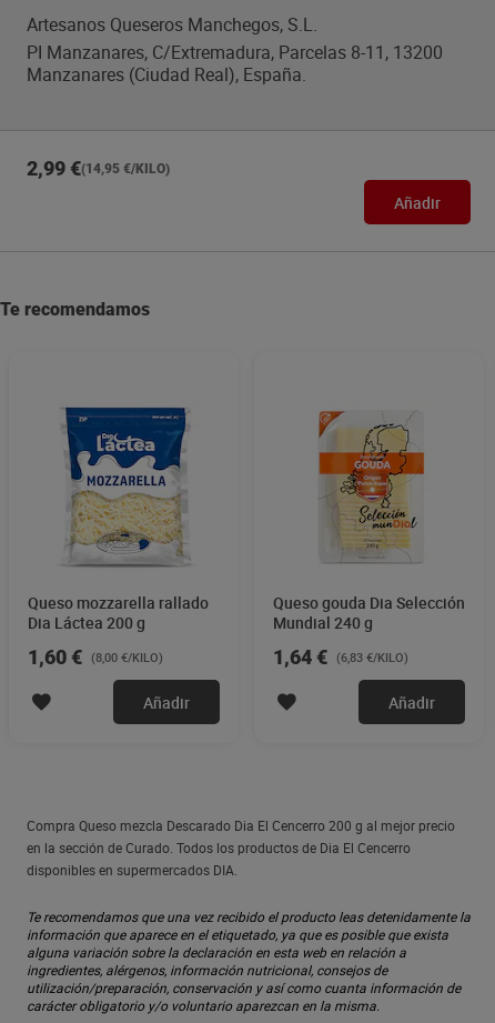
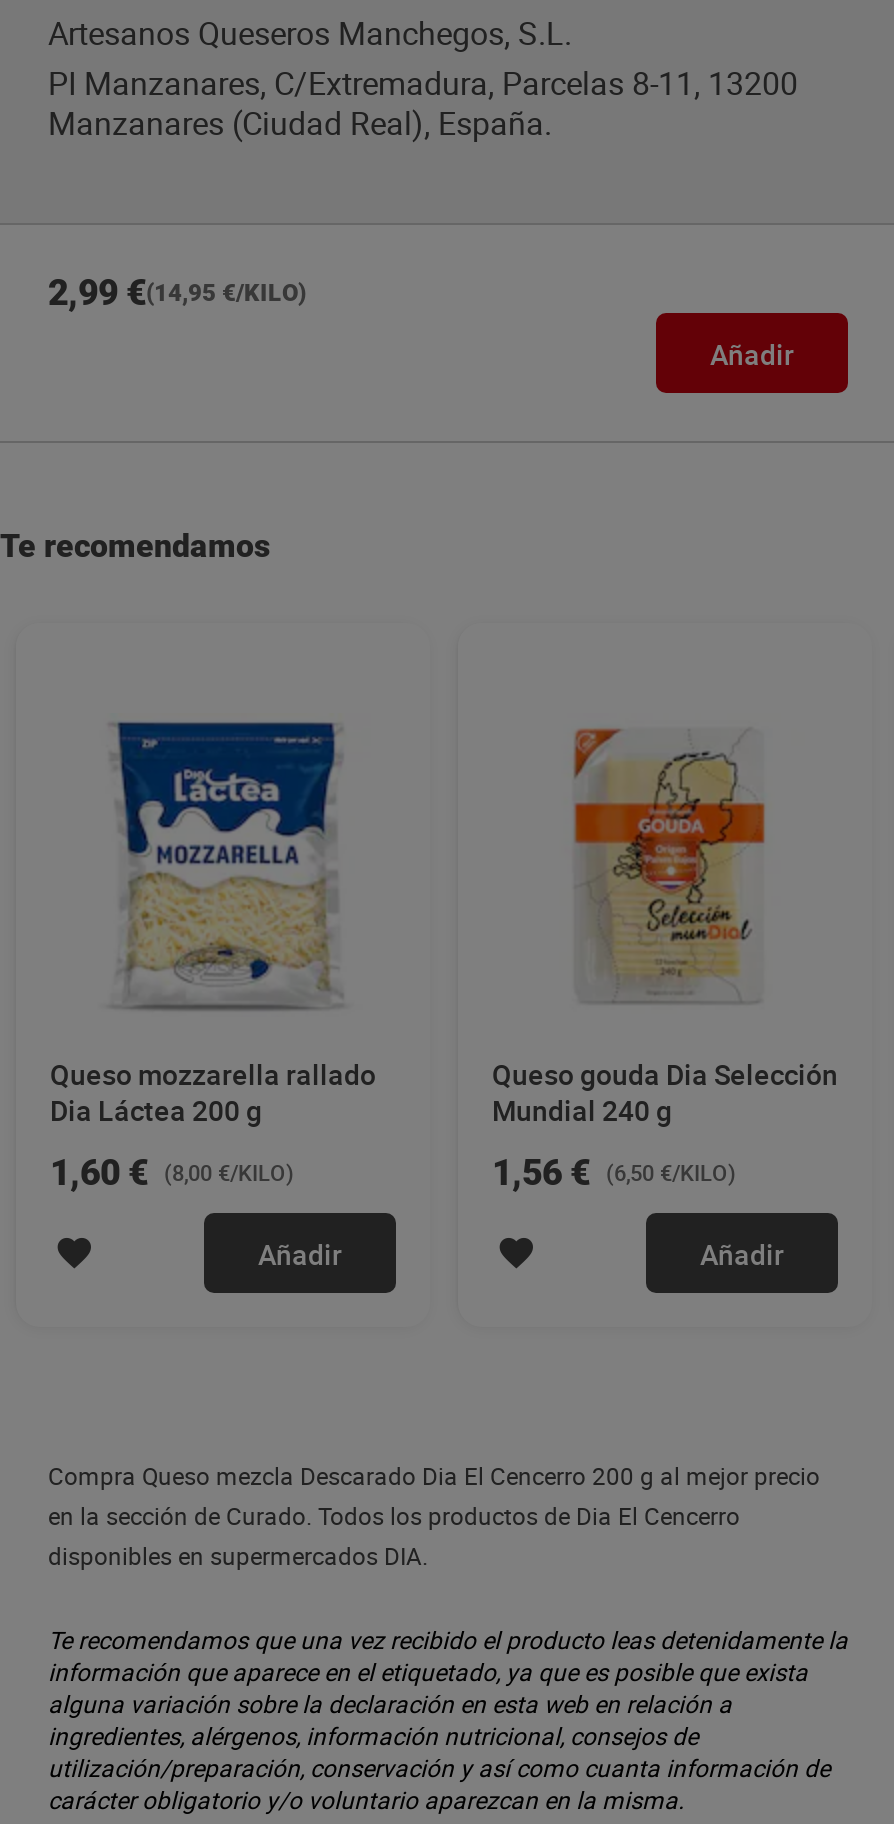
[273,645,408,669] 1,64 € (6,83 €/KILO) -> [492,1151,736,1193] 1,56 € (6,50 €/KILO)

